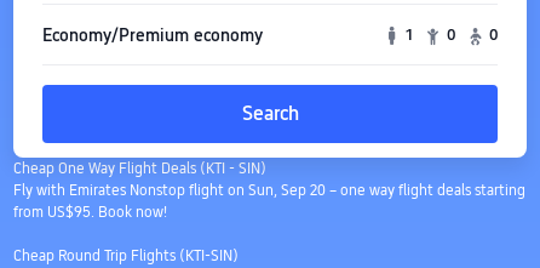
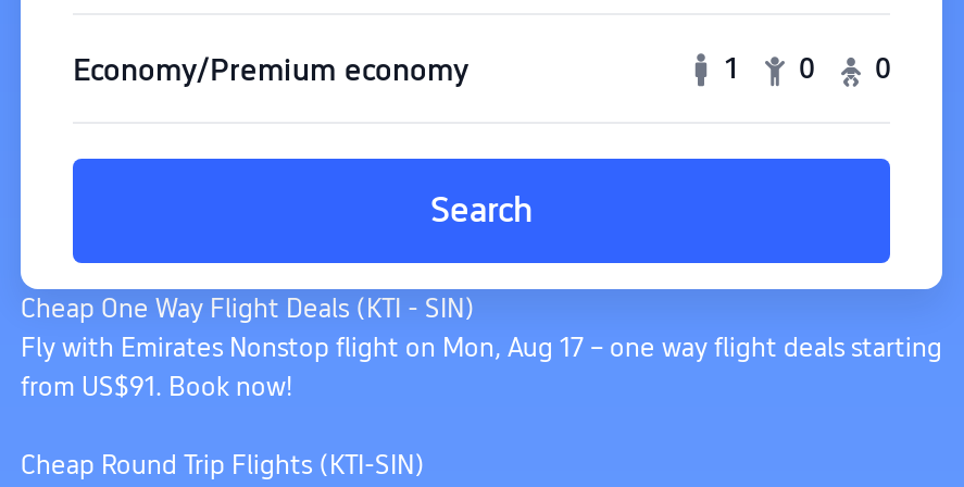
[13,181,525,198] Fly with Emirates Nonstop flight on Sun, Sep 20 – one way flight deals starting -> [21,332,942,362] Fly with Emirates Nonstop flight on Mon, Aug 17 – one way flight deals starting
[13,203,167,220] from US$95. Book now! -> [21,371,292,401] from US$91. Book now!

